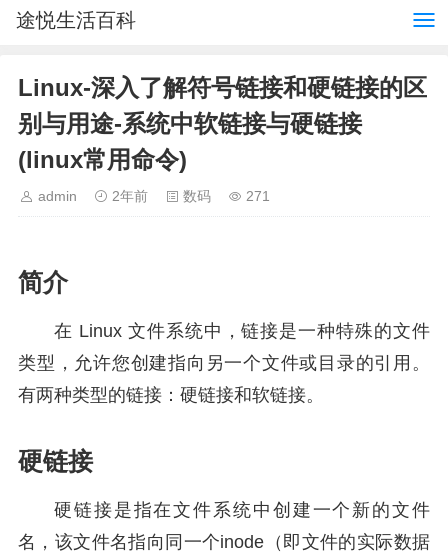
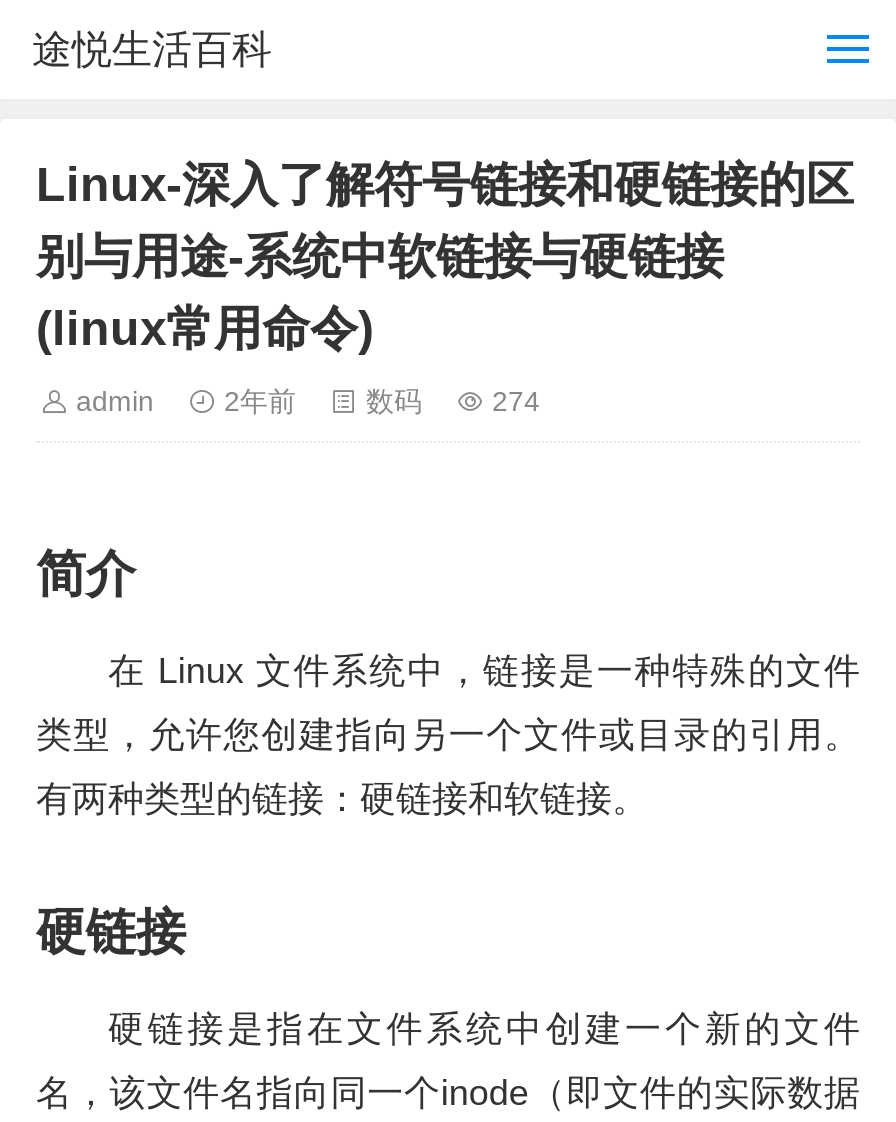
[246,188,270,204] 271 -> [492,385,540,417] 274

